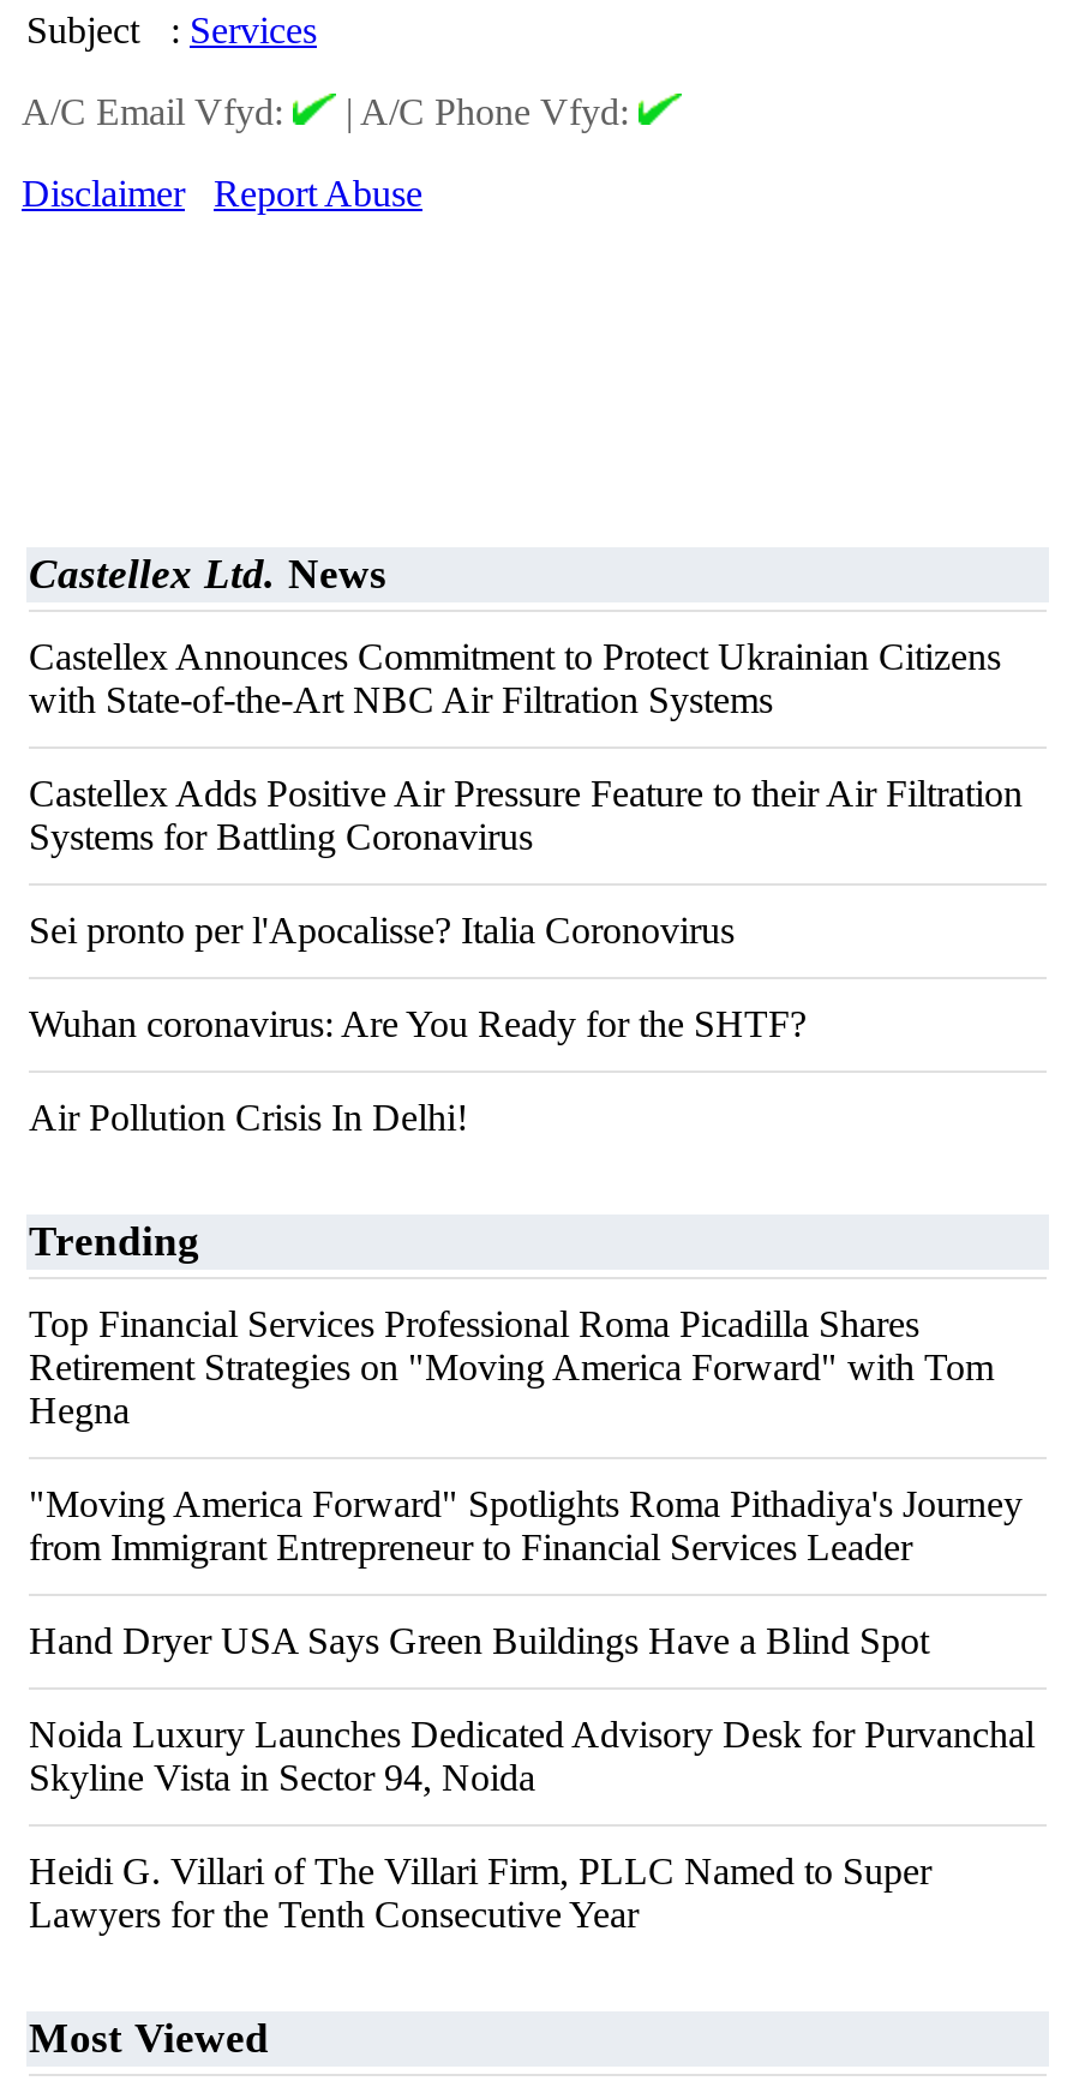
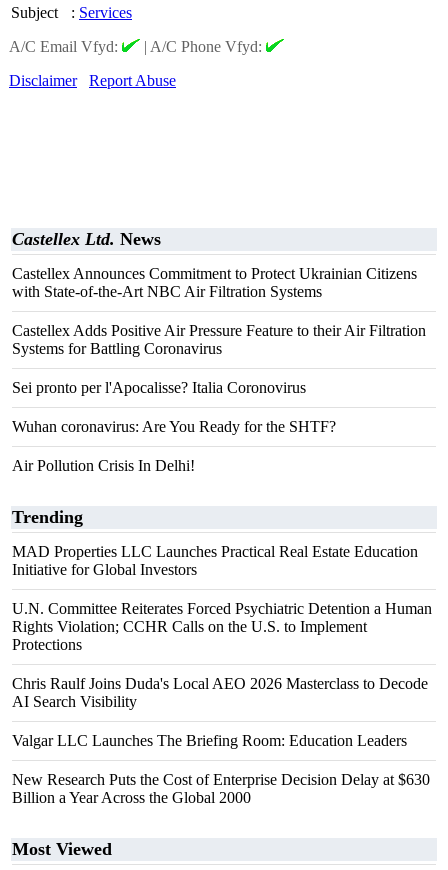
[29,1303,994,1431] Top Financial Services Professional Roma Picadilla Shares | Retirement Strategies on "Moving America Forward" with Tom | Hegna -> [12,543,418,578] MAD Properties LLC Launches Practical Real Estate Education | Initiative for Global Investors
[29,1483,1023,1567] "Moving America Forward" Spotlights Roma Pithadiya's Journey | from Immigrant Entrepreneur to Financial Services Leader -> [12,600,432,653] U.N. Committee Reiterates Forced Psychiatric Detention a Human | Rights Violation; CCHR Calls on the U.S. to Implement | Protections
[29,1620,929,1661] Hand Dryer USA Says Green Buildings Have a Blind Spot -> [12,675,428,710] Chris Raulf Joins Duda's Local AEO 2026 Masterclass to Decode | AI Search Visibility
[29,1714,1035,1798] Noida Luxury Launches Dedicated Advisory Desk for Purvanchal | Skyline Vista in Sector 94, Noida -> [12,732,407,749] Valgar LLC Launches The Briefing Room: Education Leaders
[29,1851,931,1935] Heidi G. Villari of The Villari Firm, PLLC Named to Super | Lawyers for the Tenth Consecutive Year -> [12,771,430,806] New Research Puts the Cost of Enterprise Decision Delay at $630 | Billion a Year Across the Global 2000

